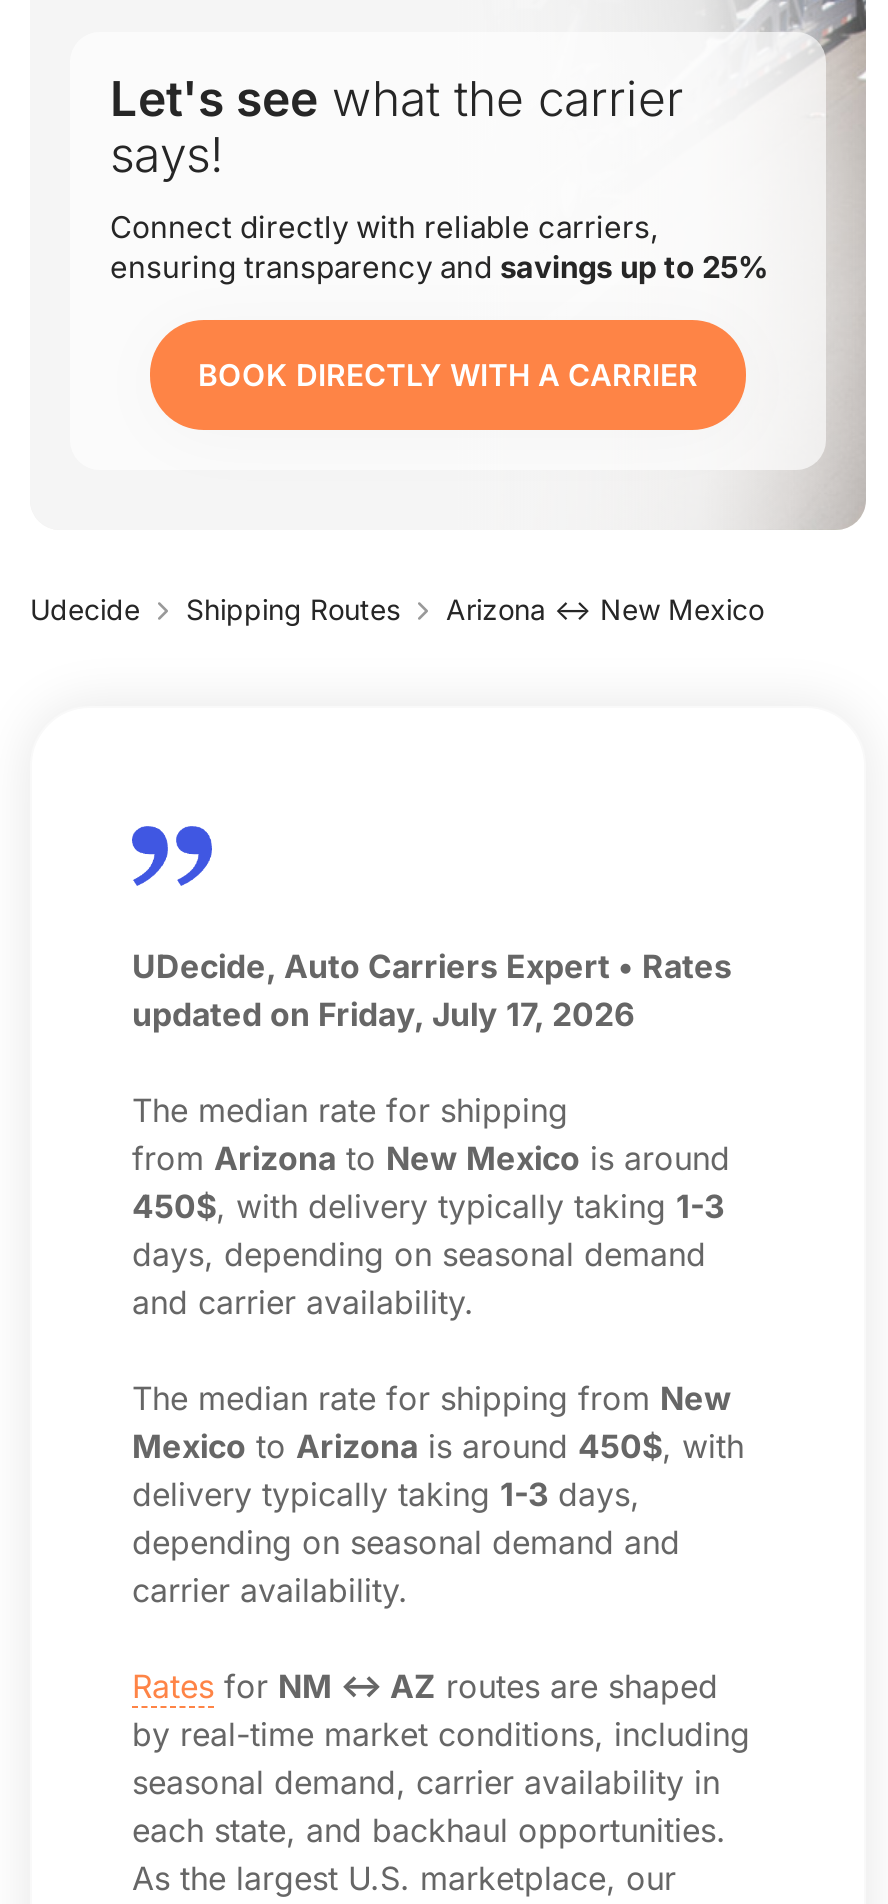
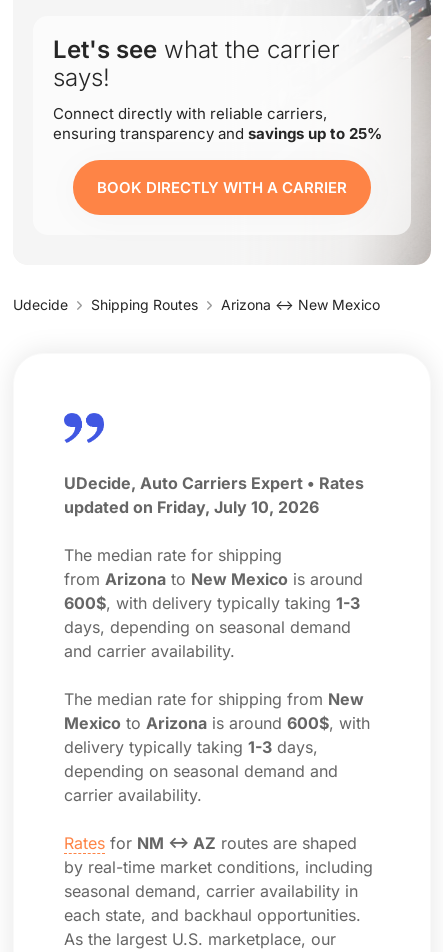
[132,994,634,1034] updated on Friday, July 17, 2026 -> [64,497,319,517] updated on Friday, July 10, 2026
[132,1186,724,1226] 450$, with delivery typically taking 1-3 -> [64,593,360,613] 600$, with delivery typically taking 1-3
[132,1426,744,1466] Mexico to Arizona is around 450$, with -> [64,713,370,733] Mexico to Arizona is around 600$, with

